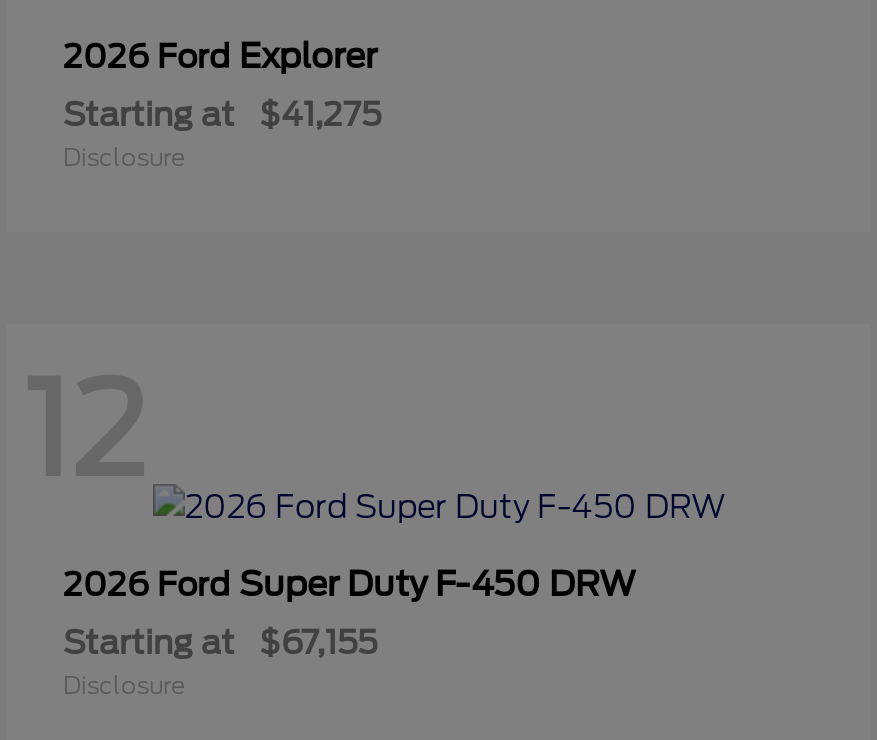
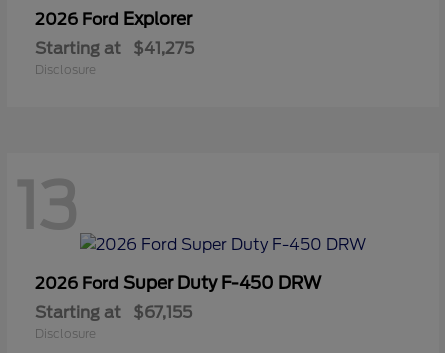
[23,354,147,506] 12 -> [15,168,78,244] 13

